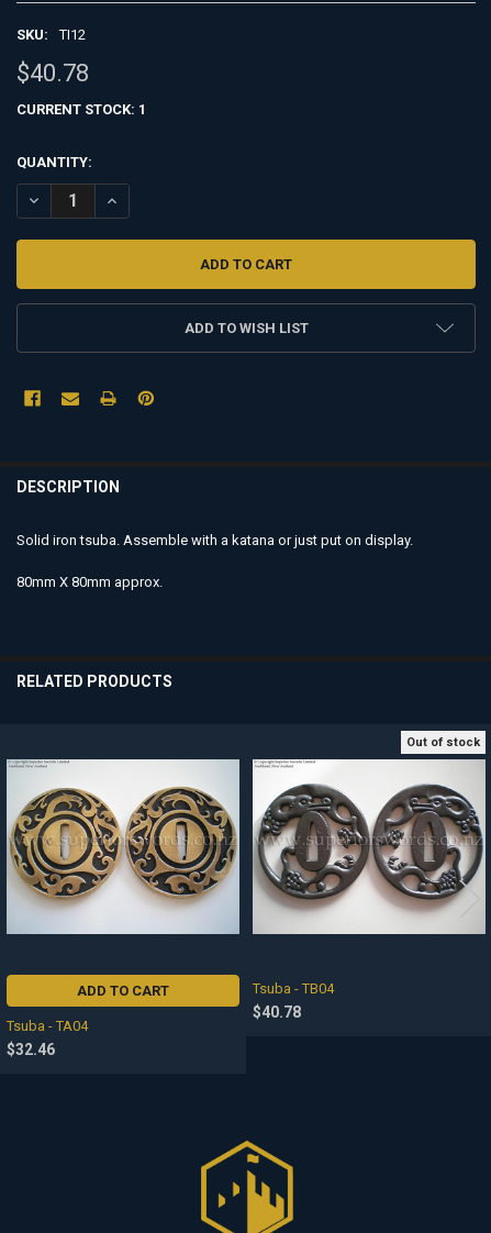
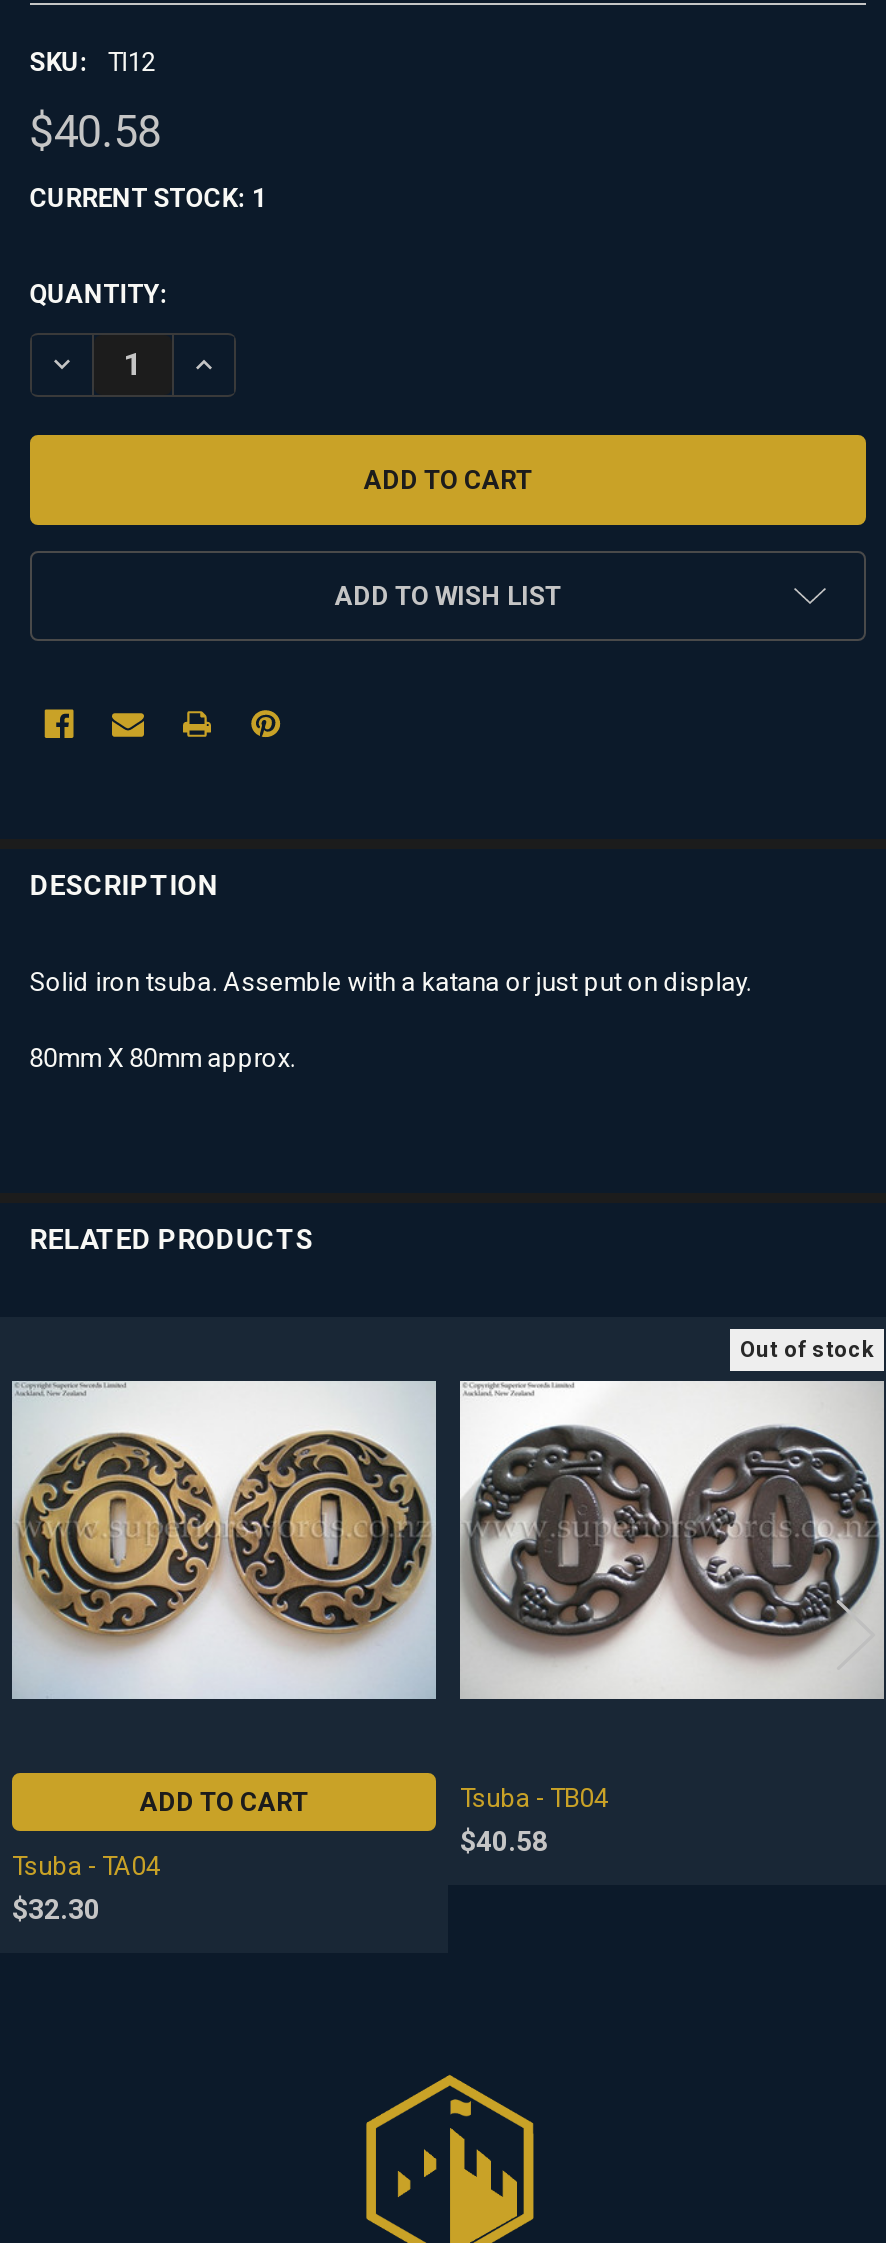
[16,59,89,86] $40.78 -> [30,106,162,156] $40.58
[253,1003,301,1021] $40.78 -> [460,1825,548,1857] $40.58
[7,1040,55,1058] $32.46 -> [12,1893,100,1925] $32.30

